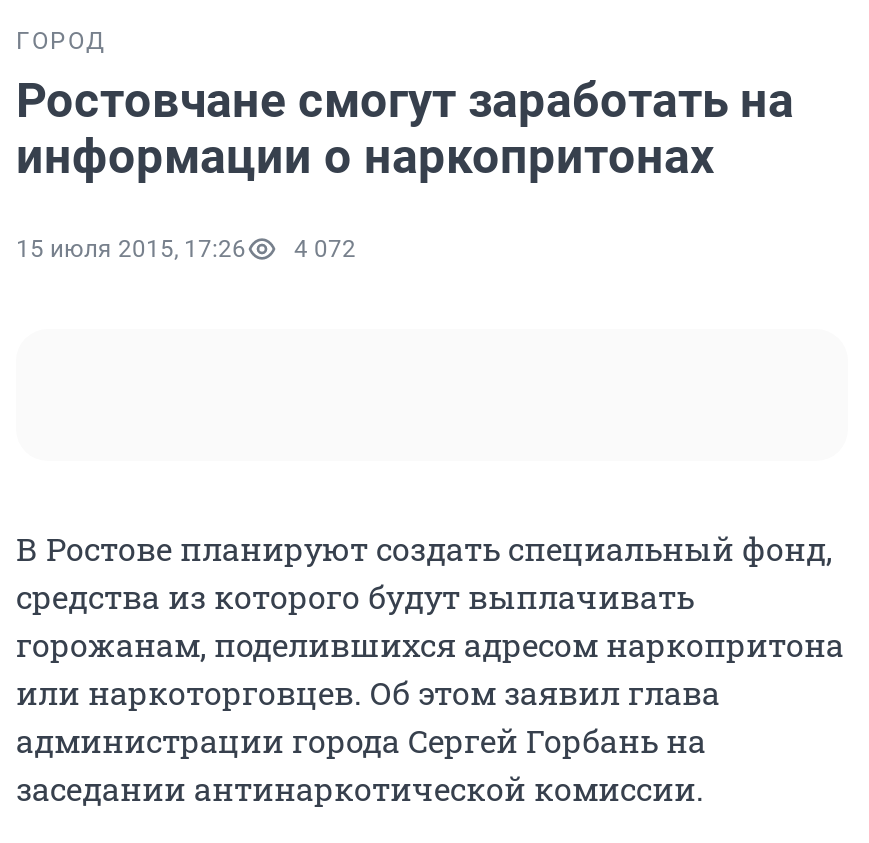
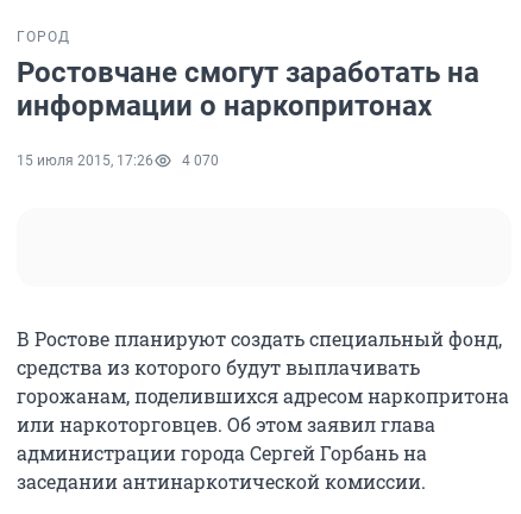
[16,235,356,263] 15 июля 2015, 17:26 4 072 -> [17,152,219,169] 15 июля 2015, 17:26 4 070

